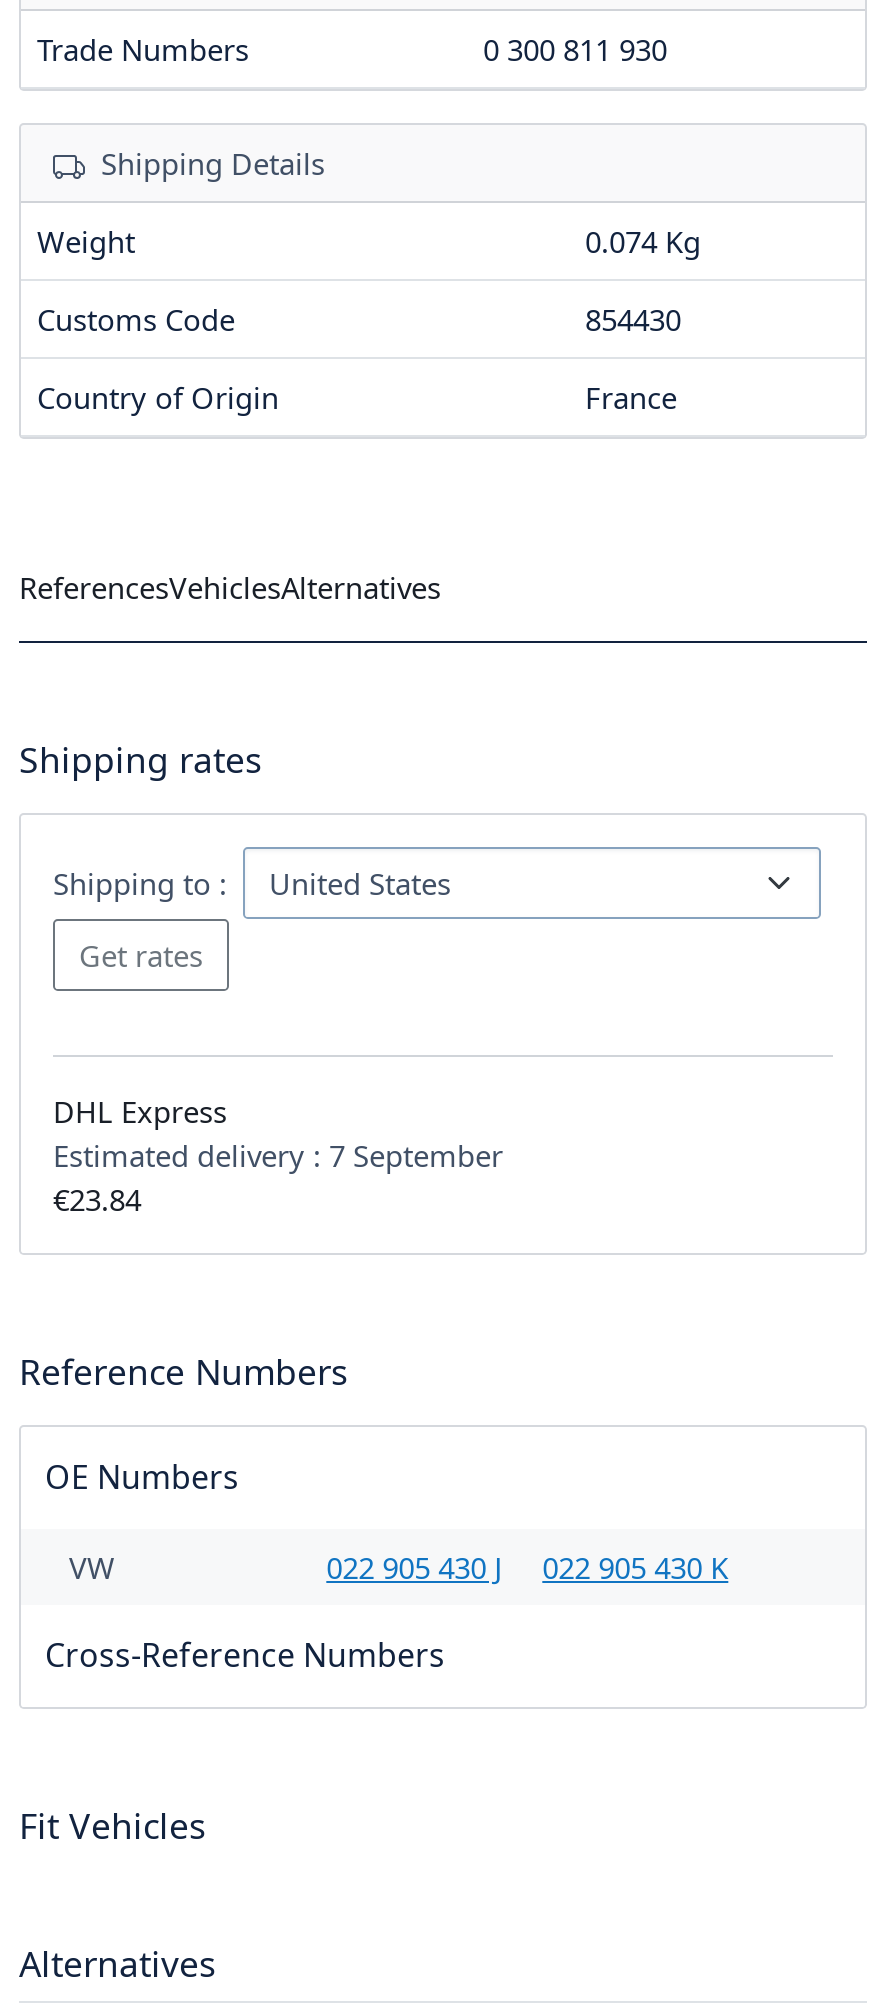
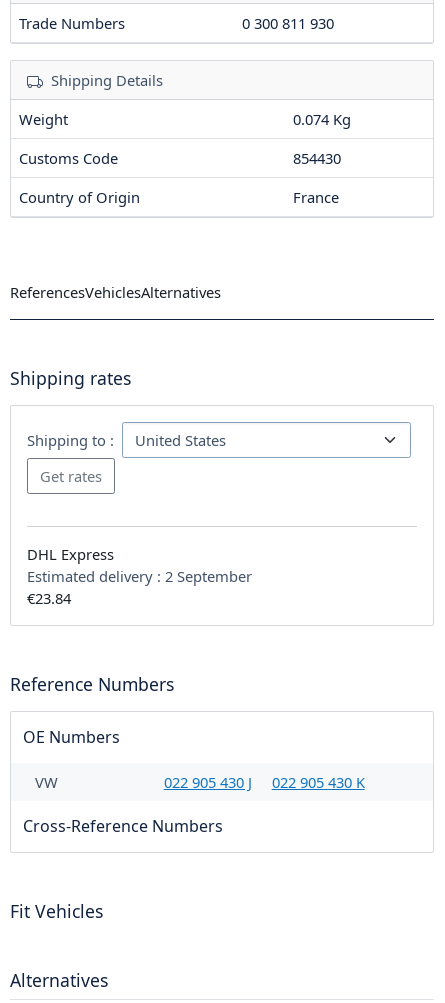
[53,1135,503,1175] Estimated delivery : 7 September -> [27,566,252,586] Estimated delivery : 2 September

